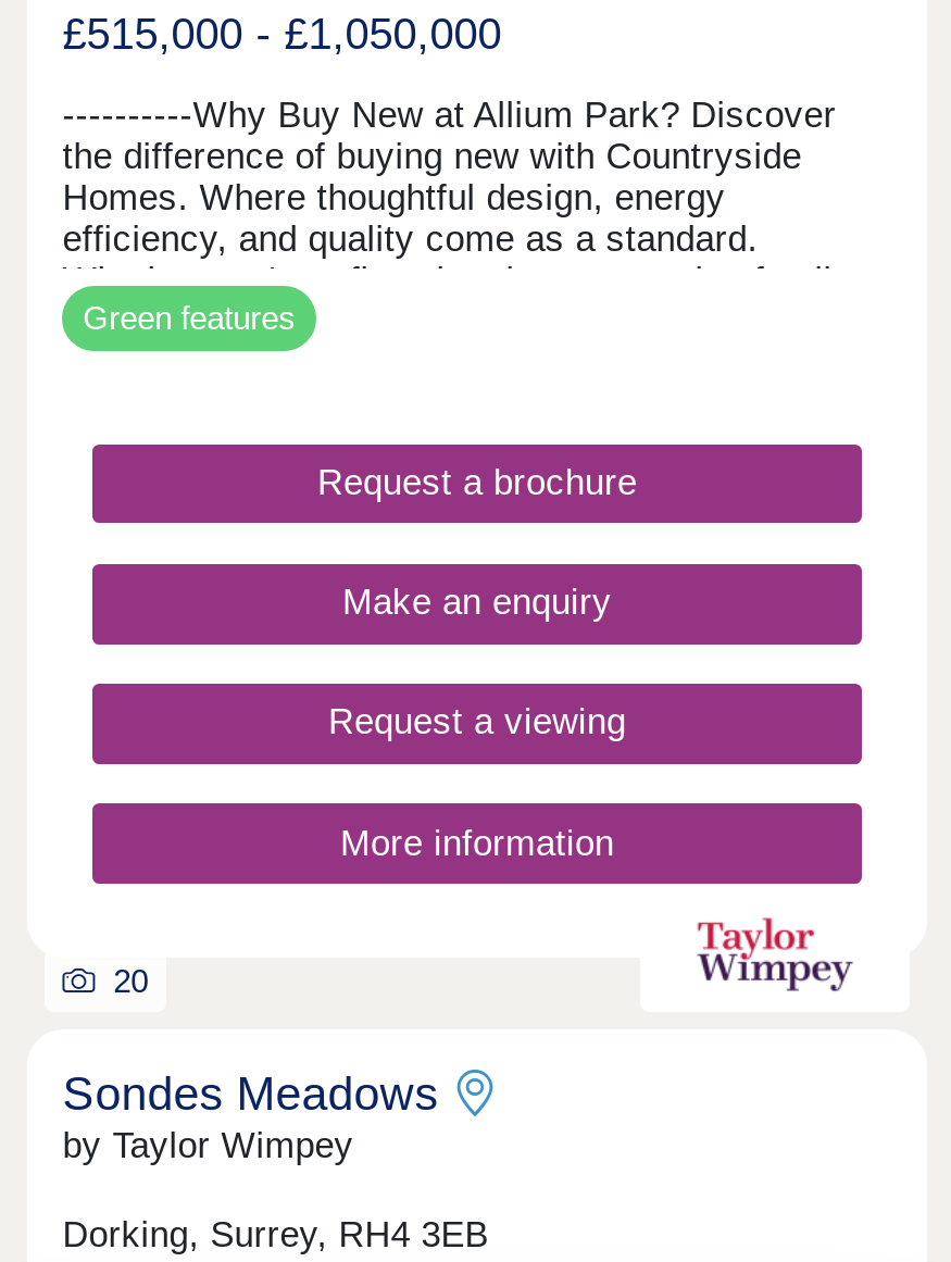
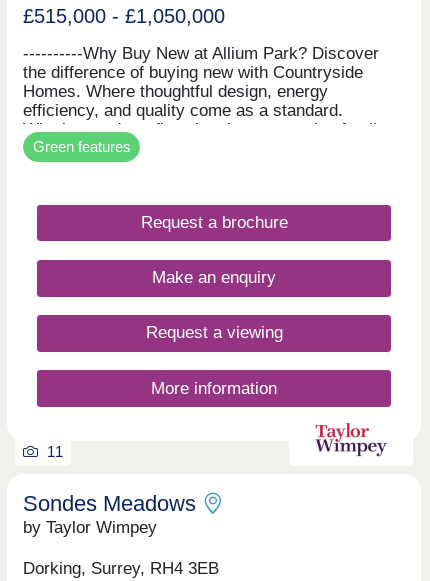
[113,961,148,998] 20 -> [47,443,63,460] 11

